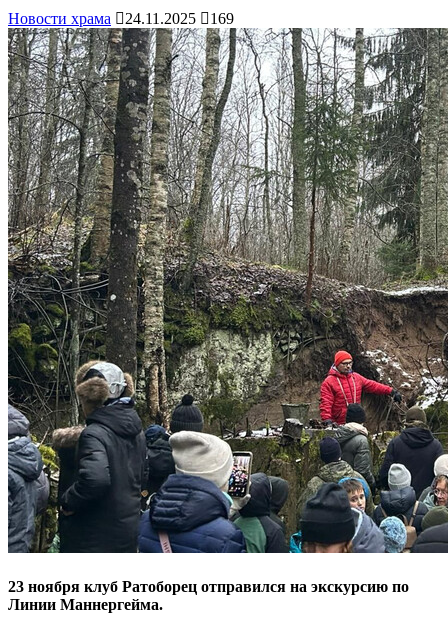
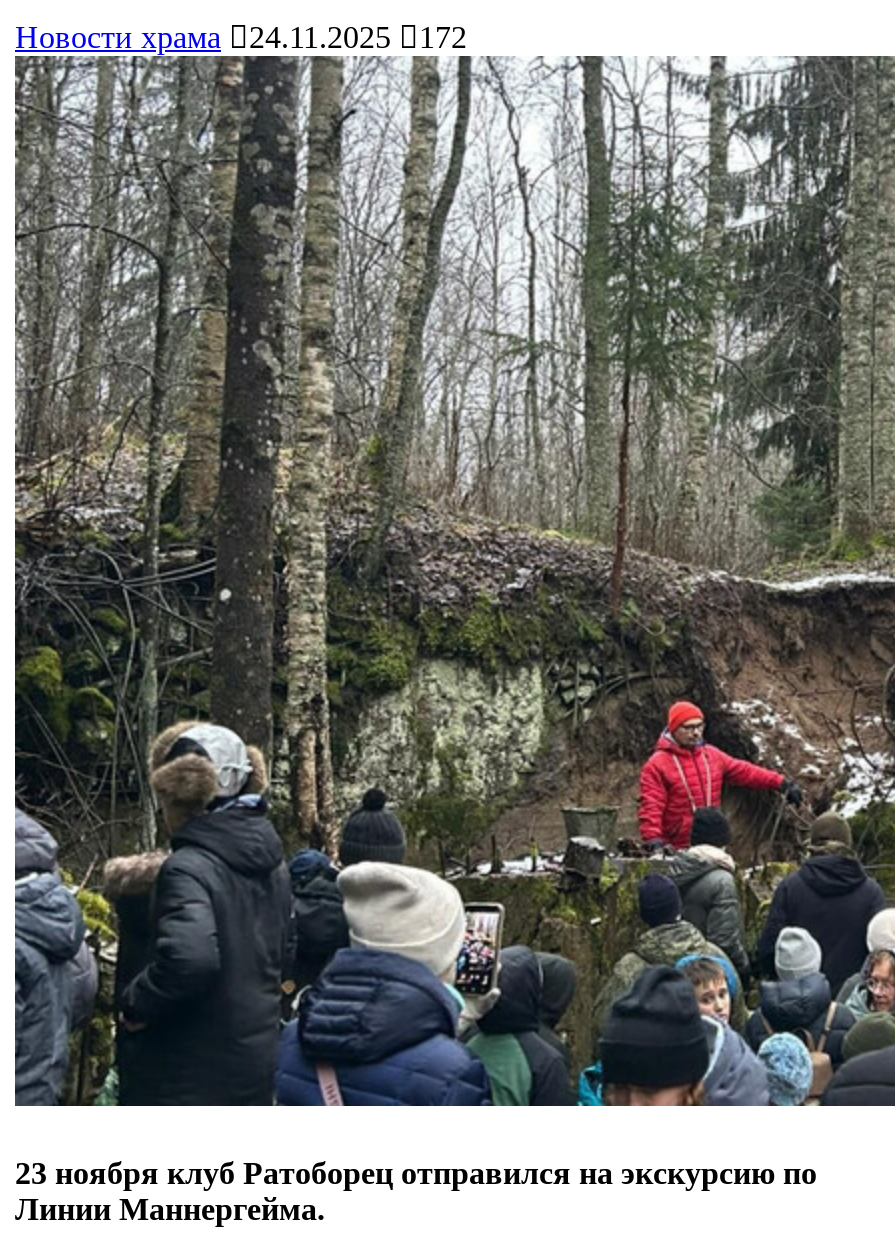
[8,10,234,27] Новости храма 24.11.2025 169 -> [15,20,467,54] Новости храма 24.11.2025 172

